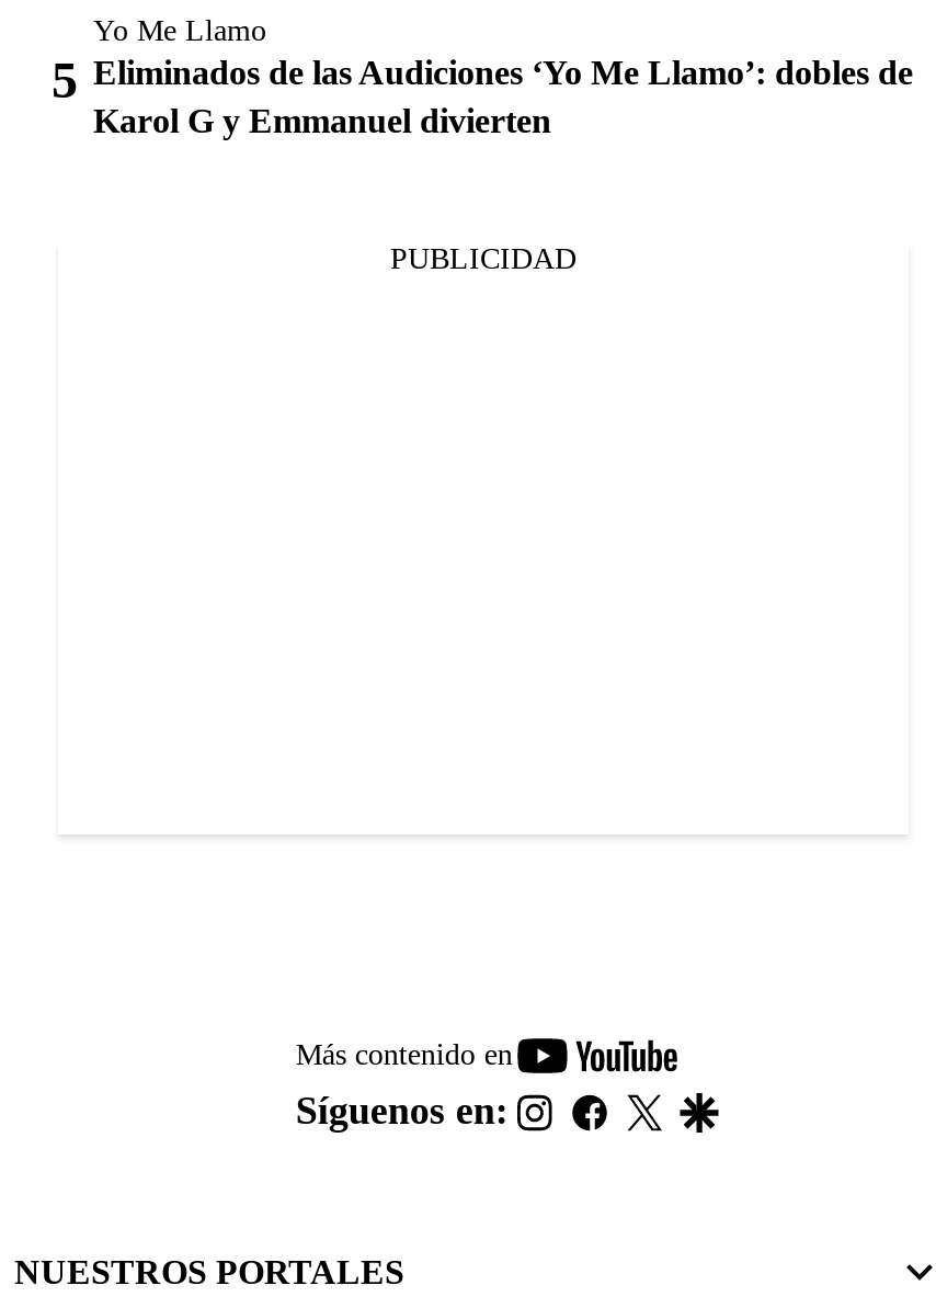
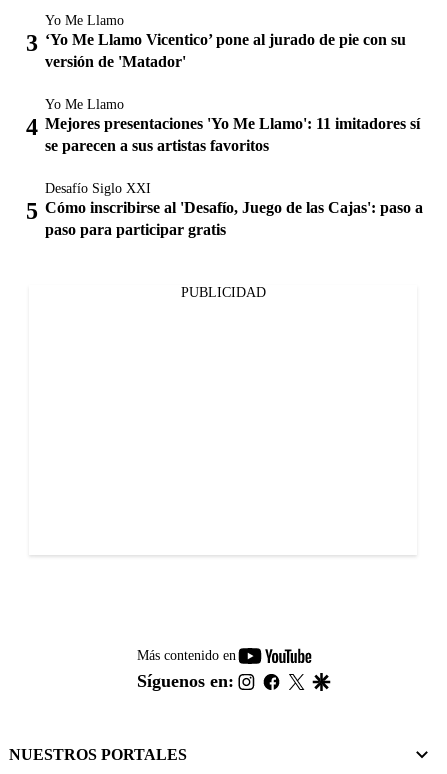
[93,54,913,139] Eliminados de las Audiciones ‘Yo Me Llamo’: dobles de | Karol G y Emmanuel divierten -> [45,31,423,238] ‘Yo Me Llamo Vicentico’ pone al jurado de pie con su | versión de 'Matador' | Yo Me Llamo | Mejores presentaciones 'Yo Me Llamo': 11 imitadores sí | se parecen a sus artistas favoritos | Desafío Siglo XXI | Cómo inscribirse al 'Desafío, Juego de las Cajas': paso a | paso para participar gratis

